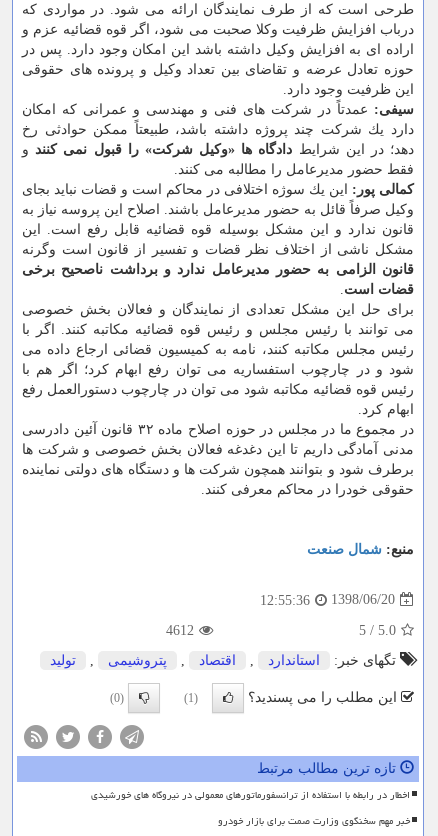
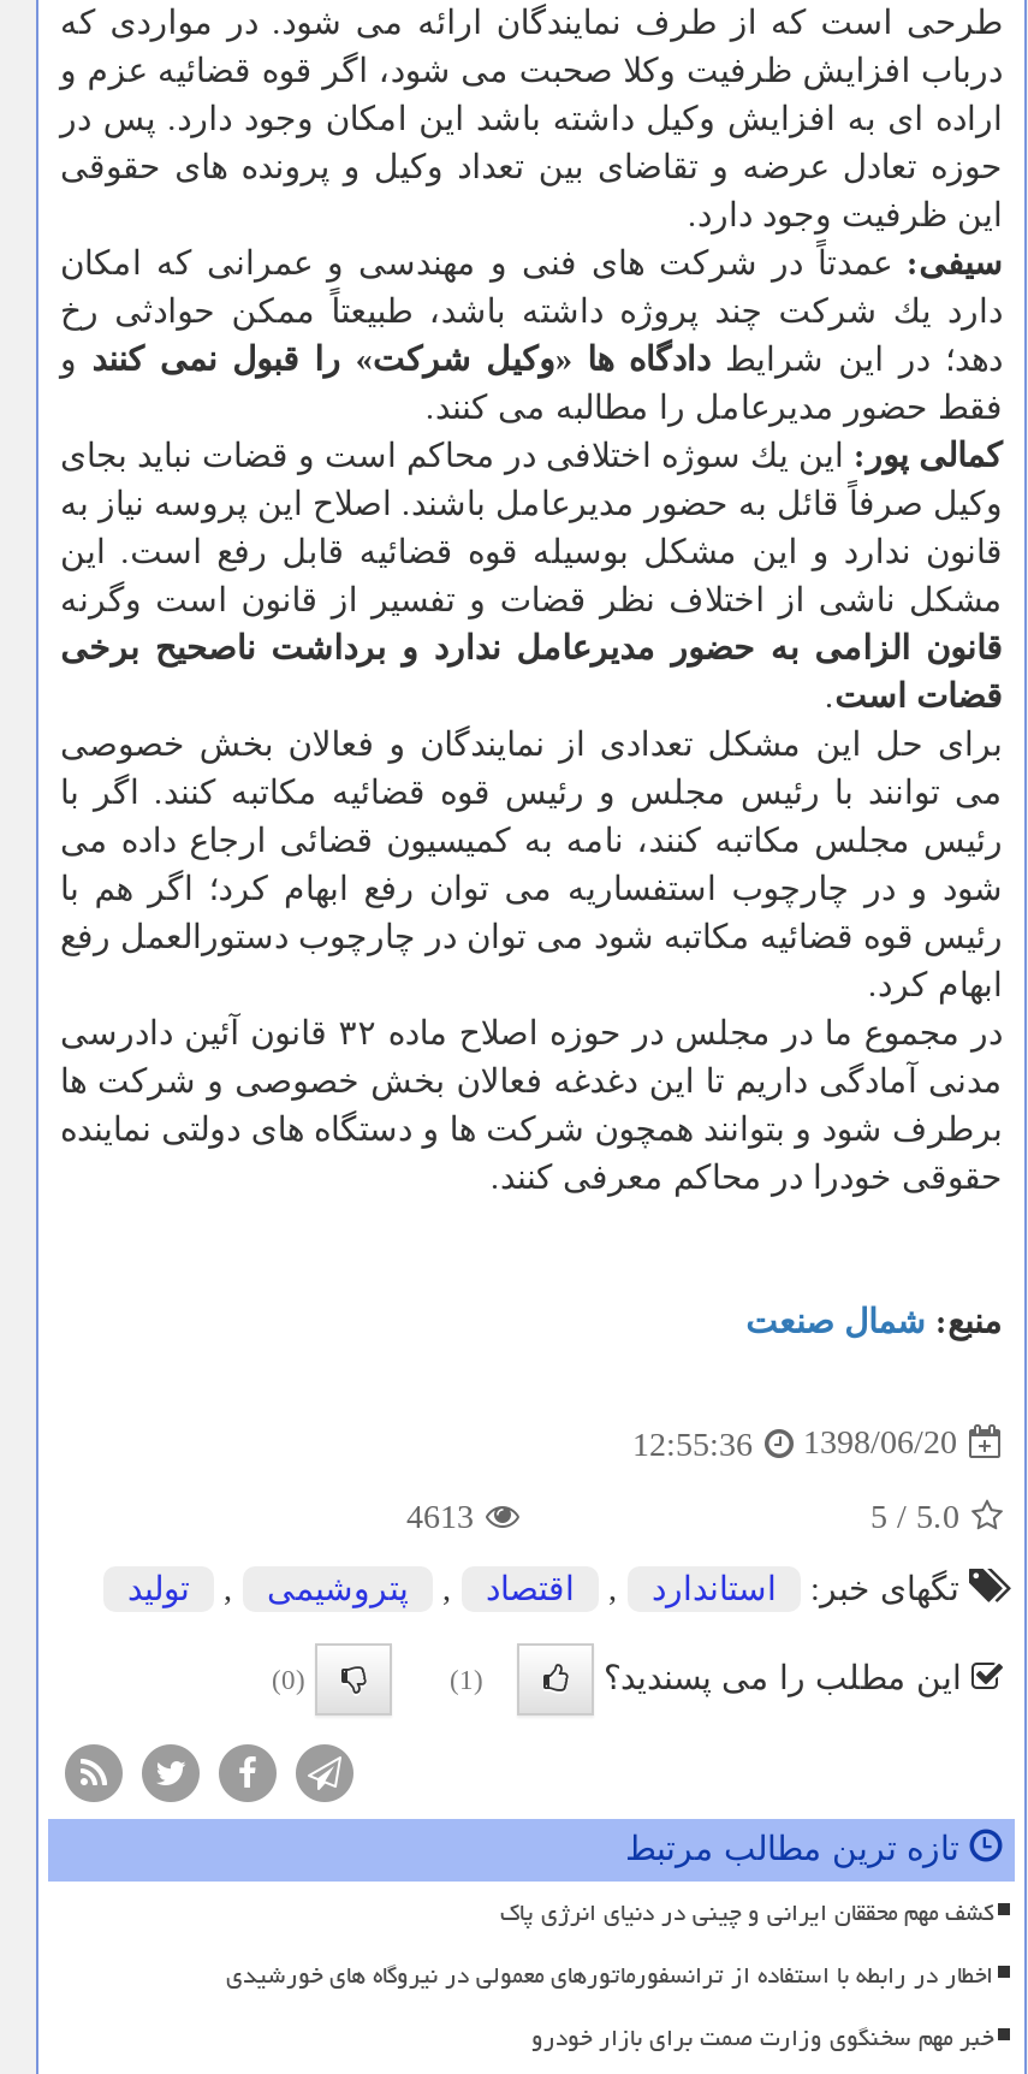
[166,623,194,638] 4612 -> [406,1499,474,1535] 4613
none -> [500,1889,993,1937] کشف مهم محققان ایرانی و چینی در دنیای انرژی پاک

